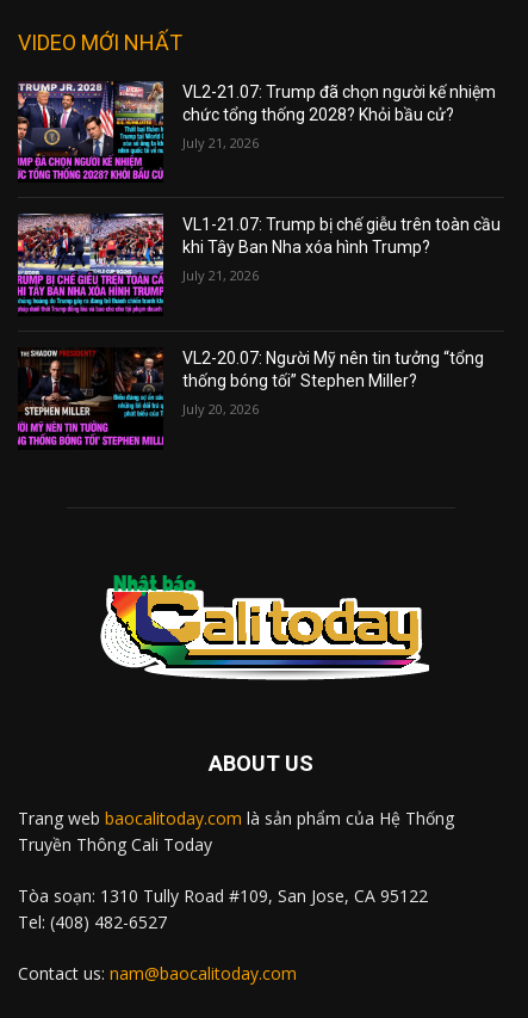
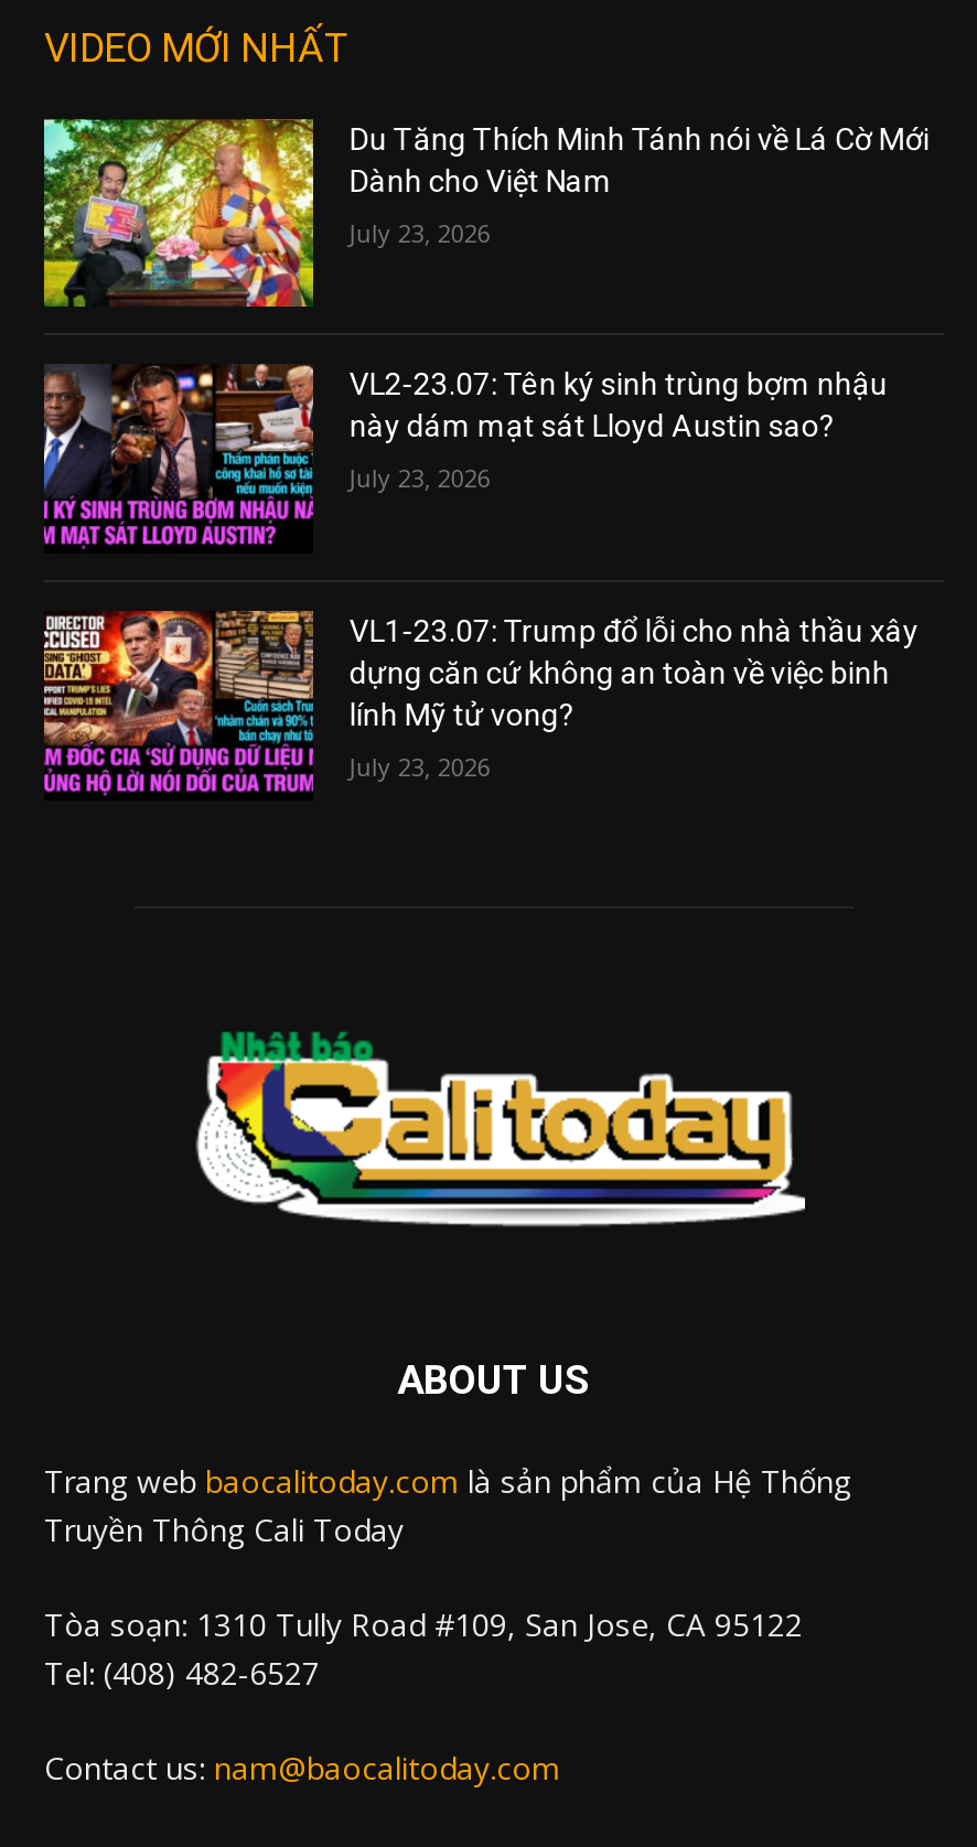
[17,81,496,183] [image] | VL2-21.07: Trump đã chọn người kế nhiệm | chức tổng thống 2028? Khỏi bầu cử? -> [42,117,929,309] [image] | Du Tăng Thích Minh Tánh nói về Lá Cờ Mới | Dành cho Việt Nam
[183,133,259,151] July 21, 2026 -> [349,215,490,249] July 23, 2026
[17,212,501,313] [image] | VL1-21.07: Trump bị chế giễu trên toàn cầu | khi Tây Ban Nha xóa hình Trump? -> [42,362,887,545] [image] | VL2-23.07: Tên ký sinh trùng bợm nhậu | này dám mạt sát Lloyd Austin sao?
[183,267,259,285] July 21, 2026 -> [349,462,490,495] July 23, 2026
[18,347,484,444] [image] | VL2-20.07: Người Mỹ nên tin tưởng “tổng | thống bóng tối” Stephen Miller? -> [42,609,918,792] [image] | VL1-23.07: Trump đổ lỗi cho nhà thầu xây | dựng căn cứ không an toàn về việc binh | lính Mỹ tử vong?
[183,400,259,418] July 20, 2026 -> [349,750,490,783] July 23, 2026

